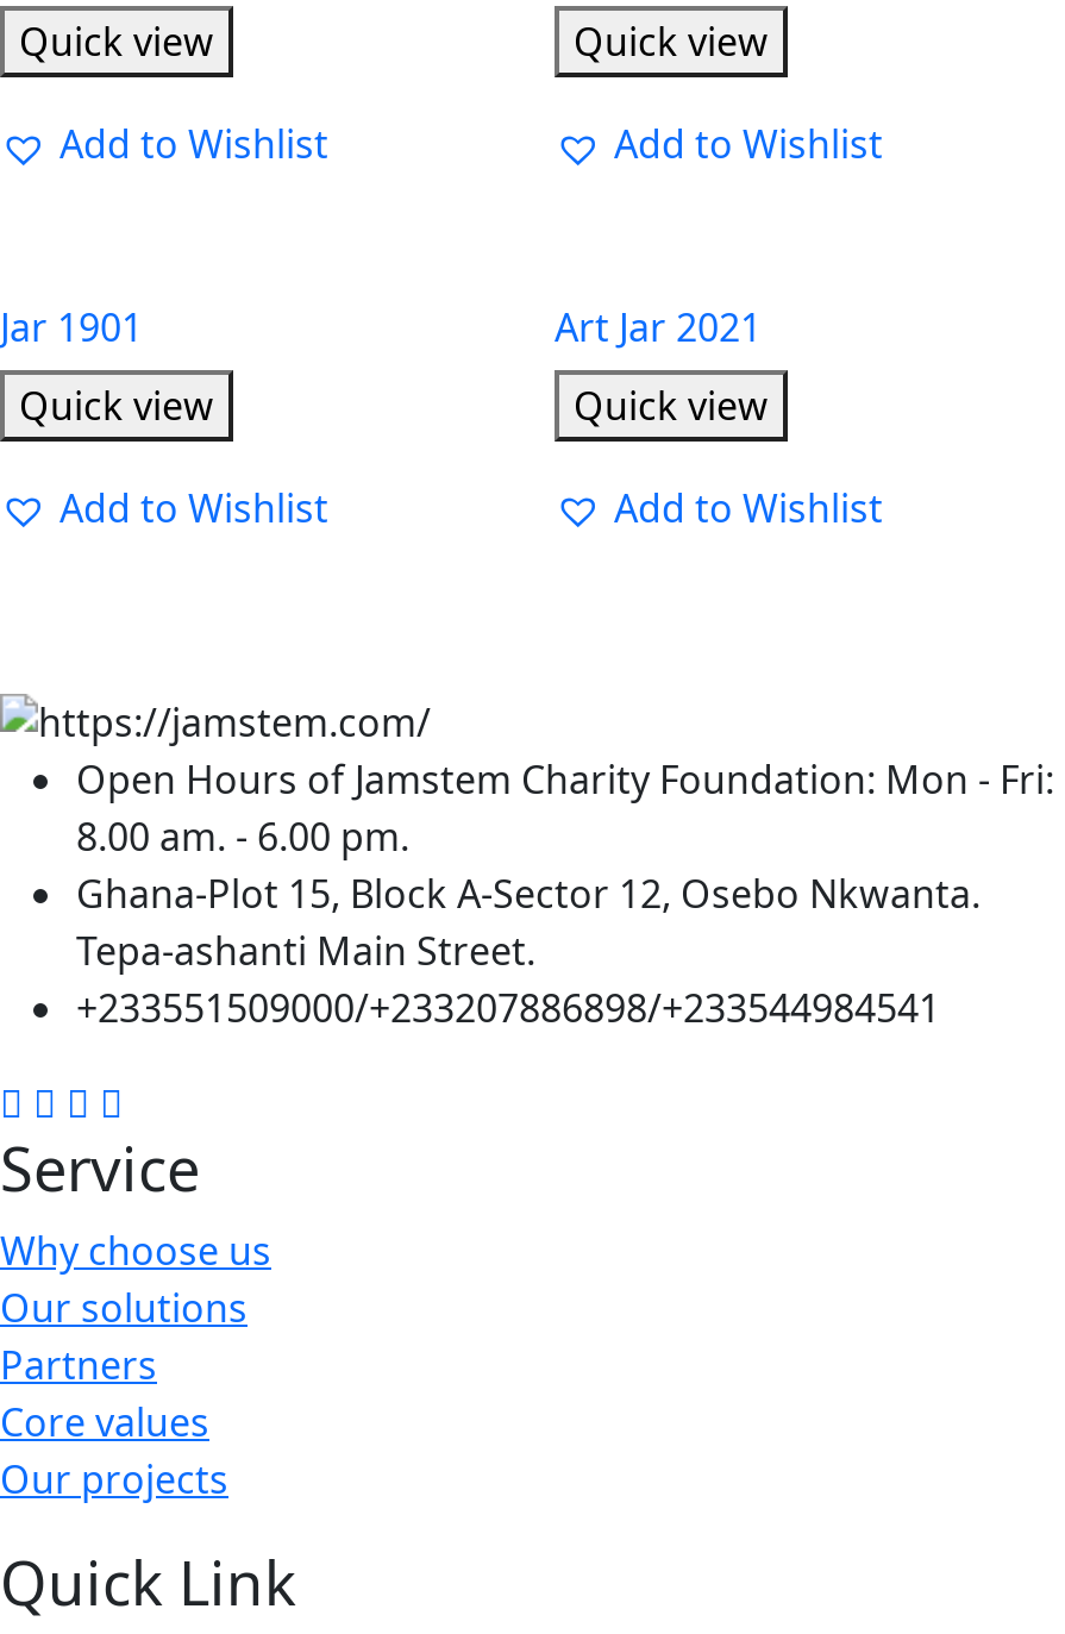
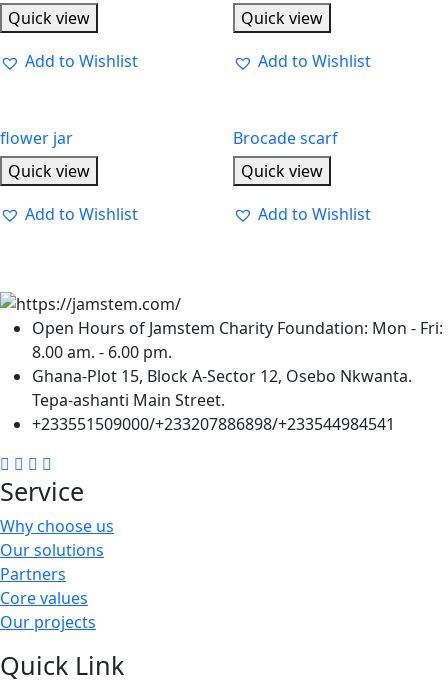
[0,302,143,354] Jar 1901 -> [0,127,73,149] flower jar
[555,302,762,354] Art Jar 2021 -> [233,127,338,149] Brocade scarf

